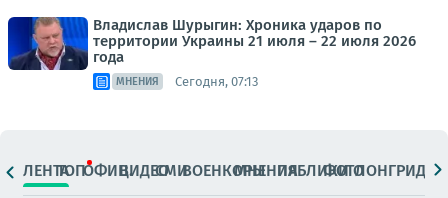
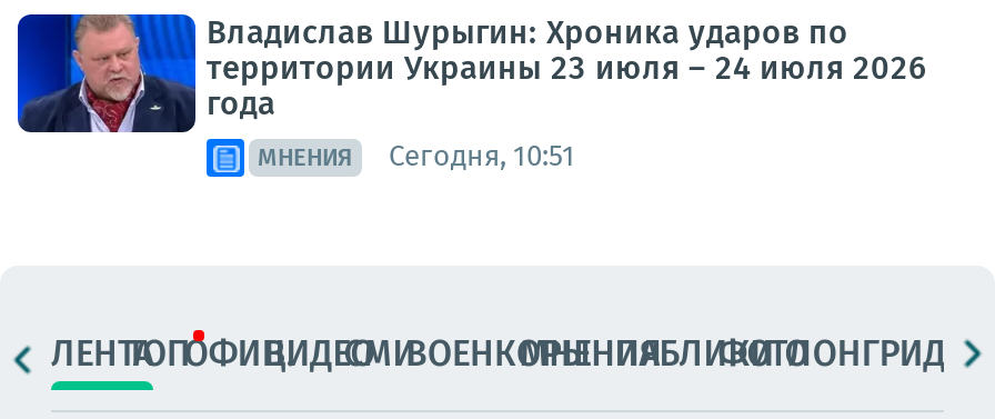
[93,32,416,50] территории Украины 21 июля – 22 июля 2026 -> [207,47,926,87] территории Украины 23 июля – 24 июля 2026
[116,74,258,89] МНЕНИЯ Сегодня, 07:13 -> [258,139,575,172] МНЕНИЯ Сегодня, 10:51

